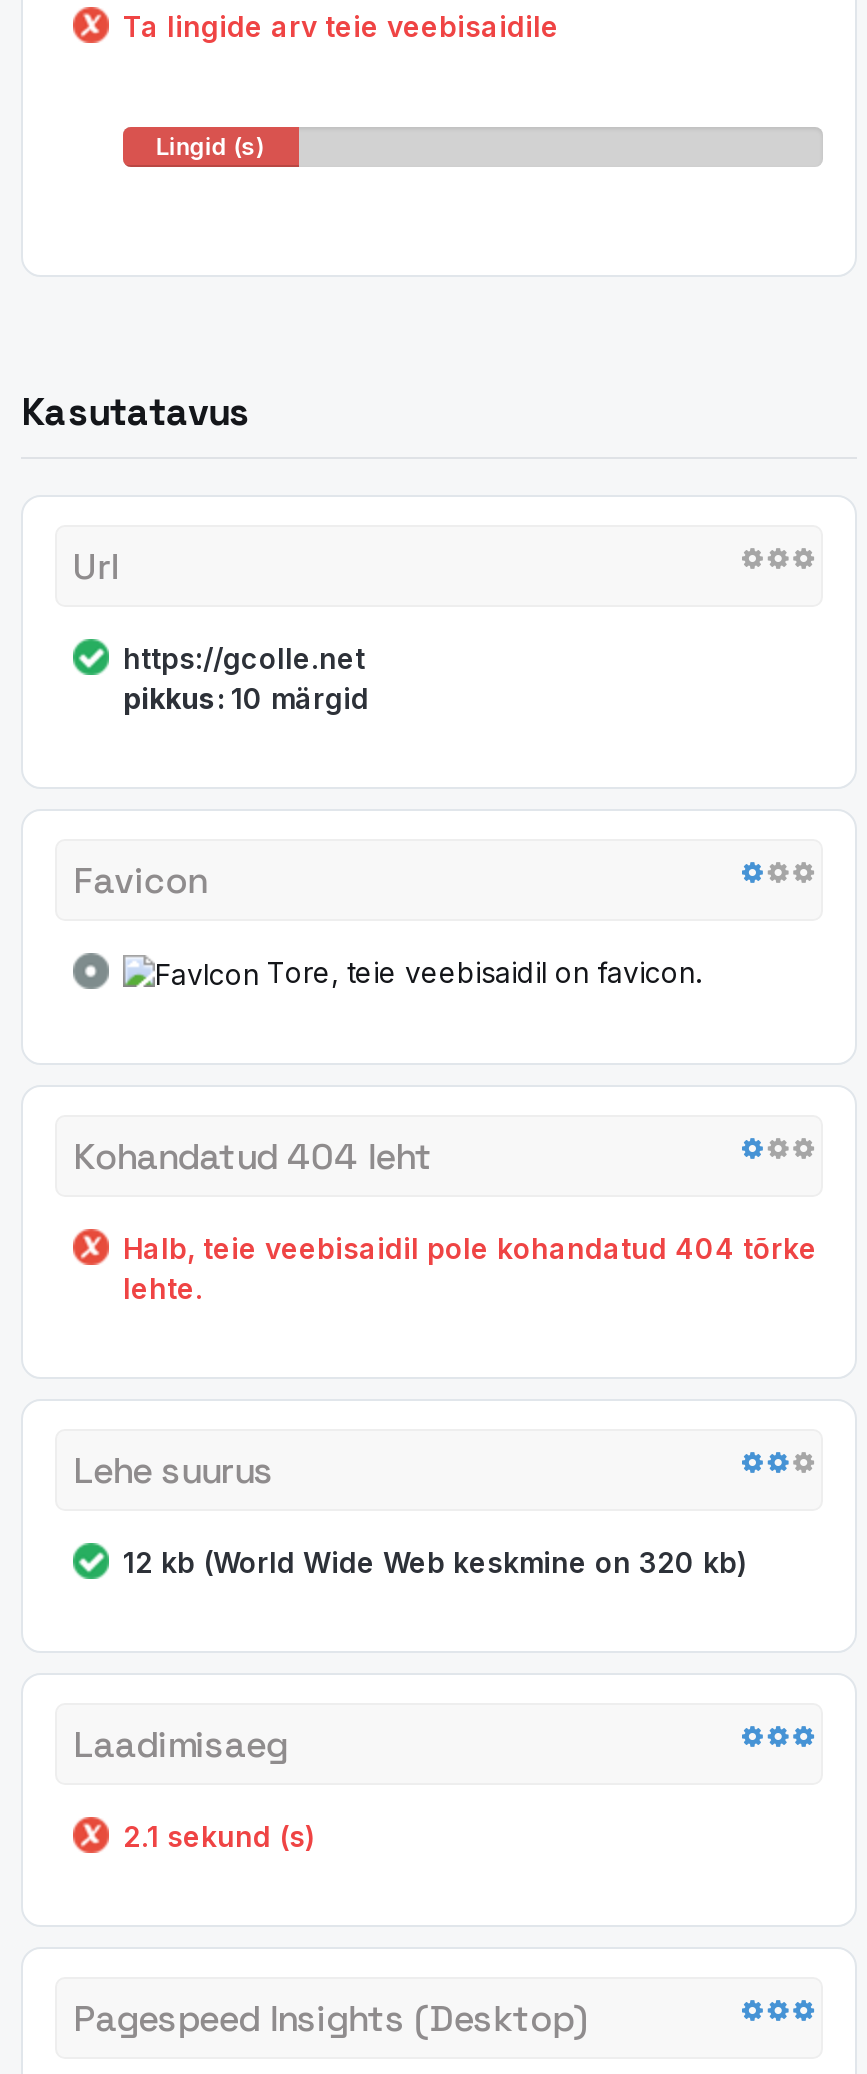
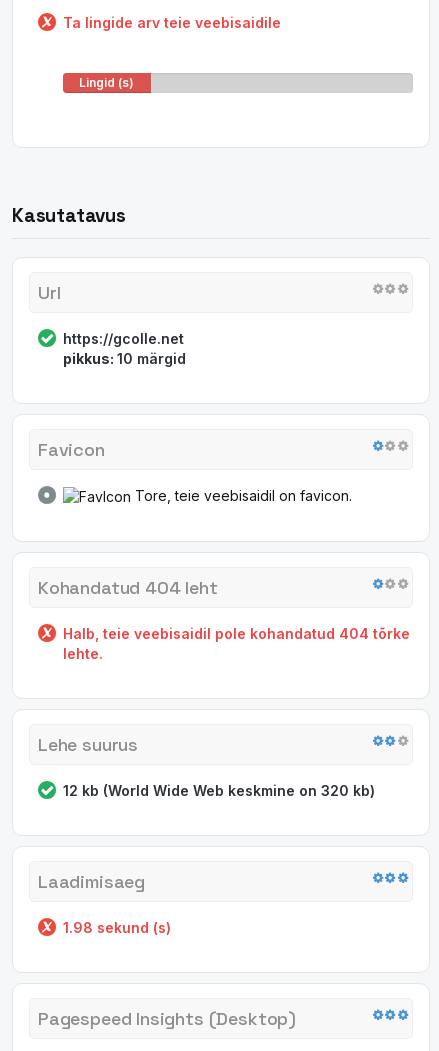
[123,1819,315,1853] 2.1 sekund (s) -> [63,919,171,936] 1.98 sekund (s)

